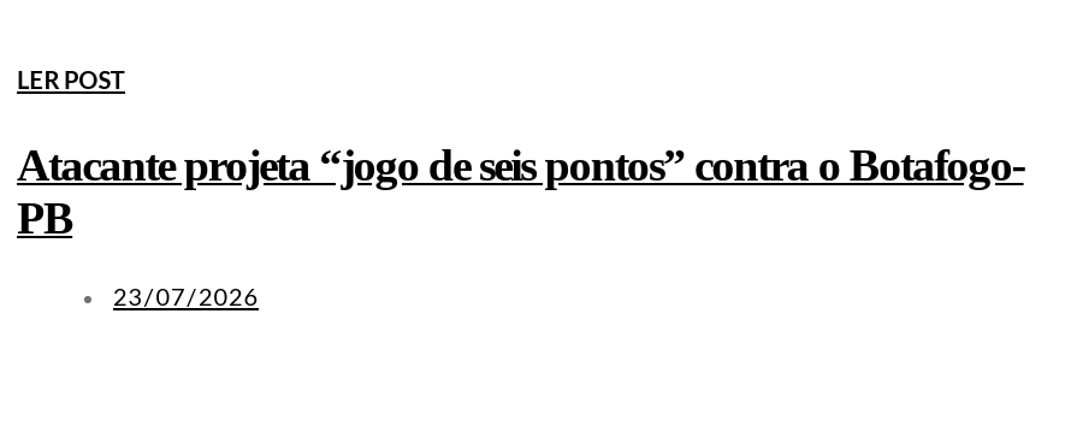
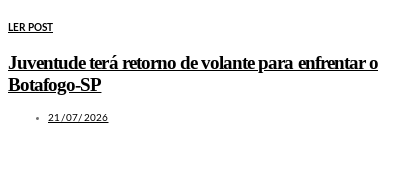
[17,139,1024,243] Atacante projeta “jogo de seis pontos” contra o Botafogo- | PB -> [8,52,378,95] Juventude terá retorno de volante para enfrentar o | Botafogo-SP
[113,286,259,310] 23/07/2026 -> [48,113,108,123] 21/07/2026

